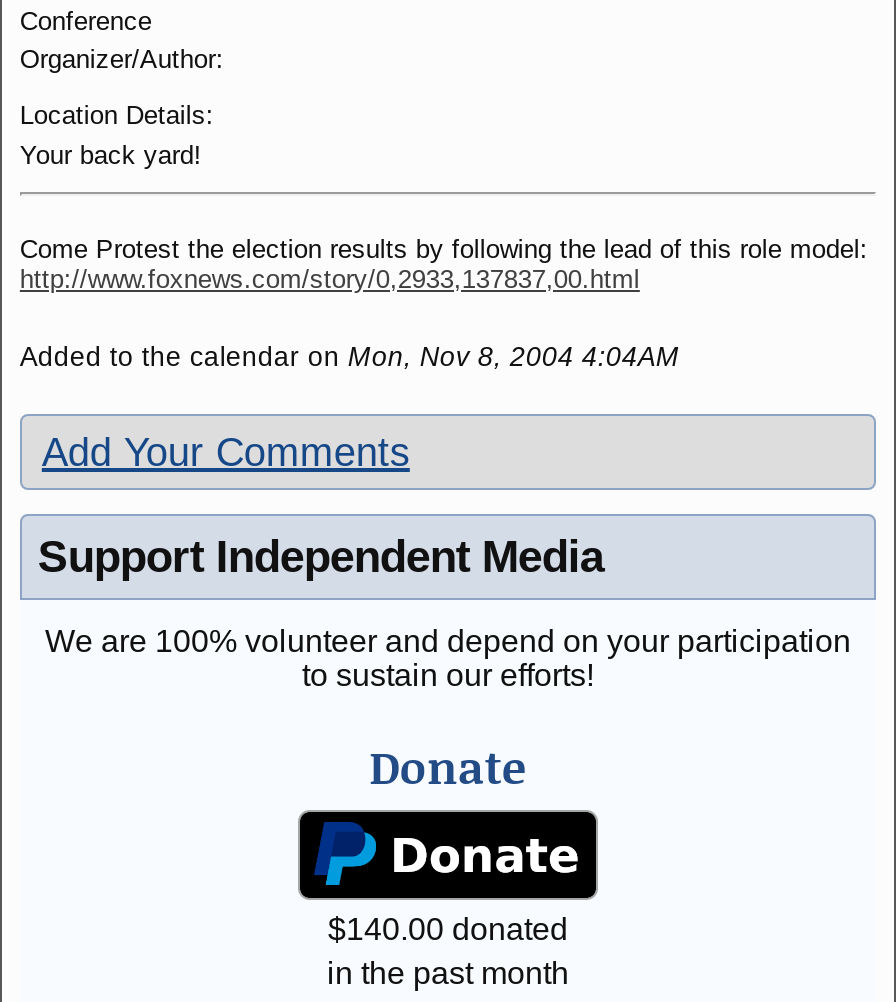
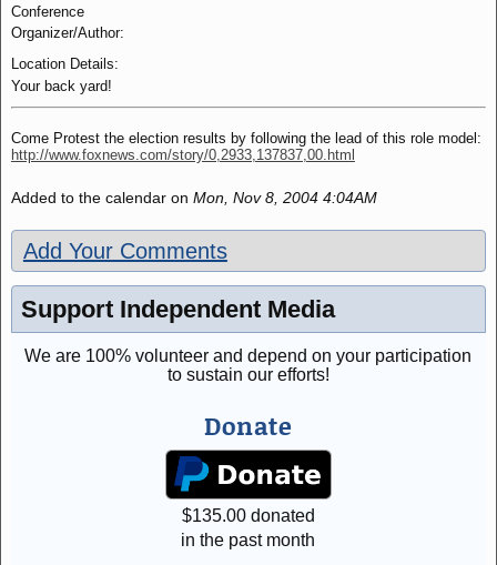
[328,911,568,945] $140.00 donated -> [182,506,315,525] $135.00 donated

